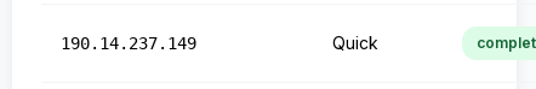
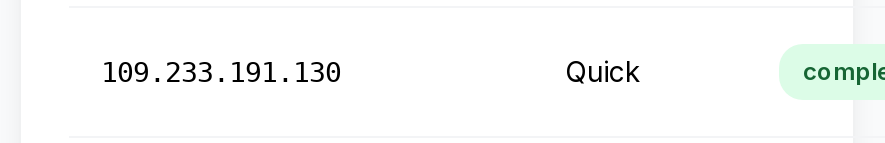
[61,34,196,53] 190.14.237.149 -> [101,56,341,88] 109.233.191.130

